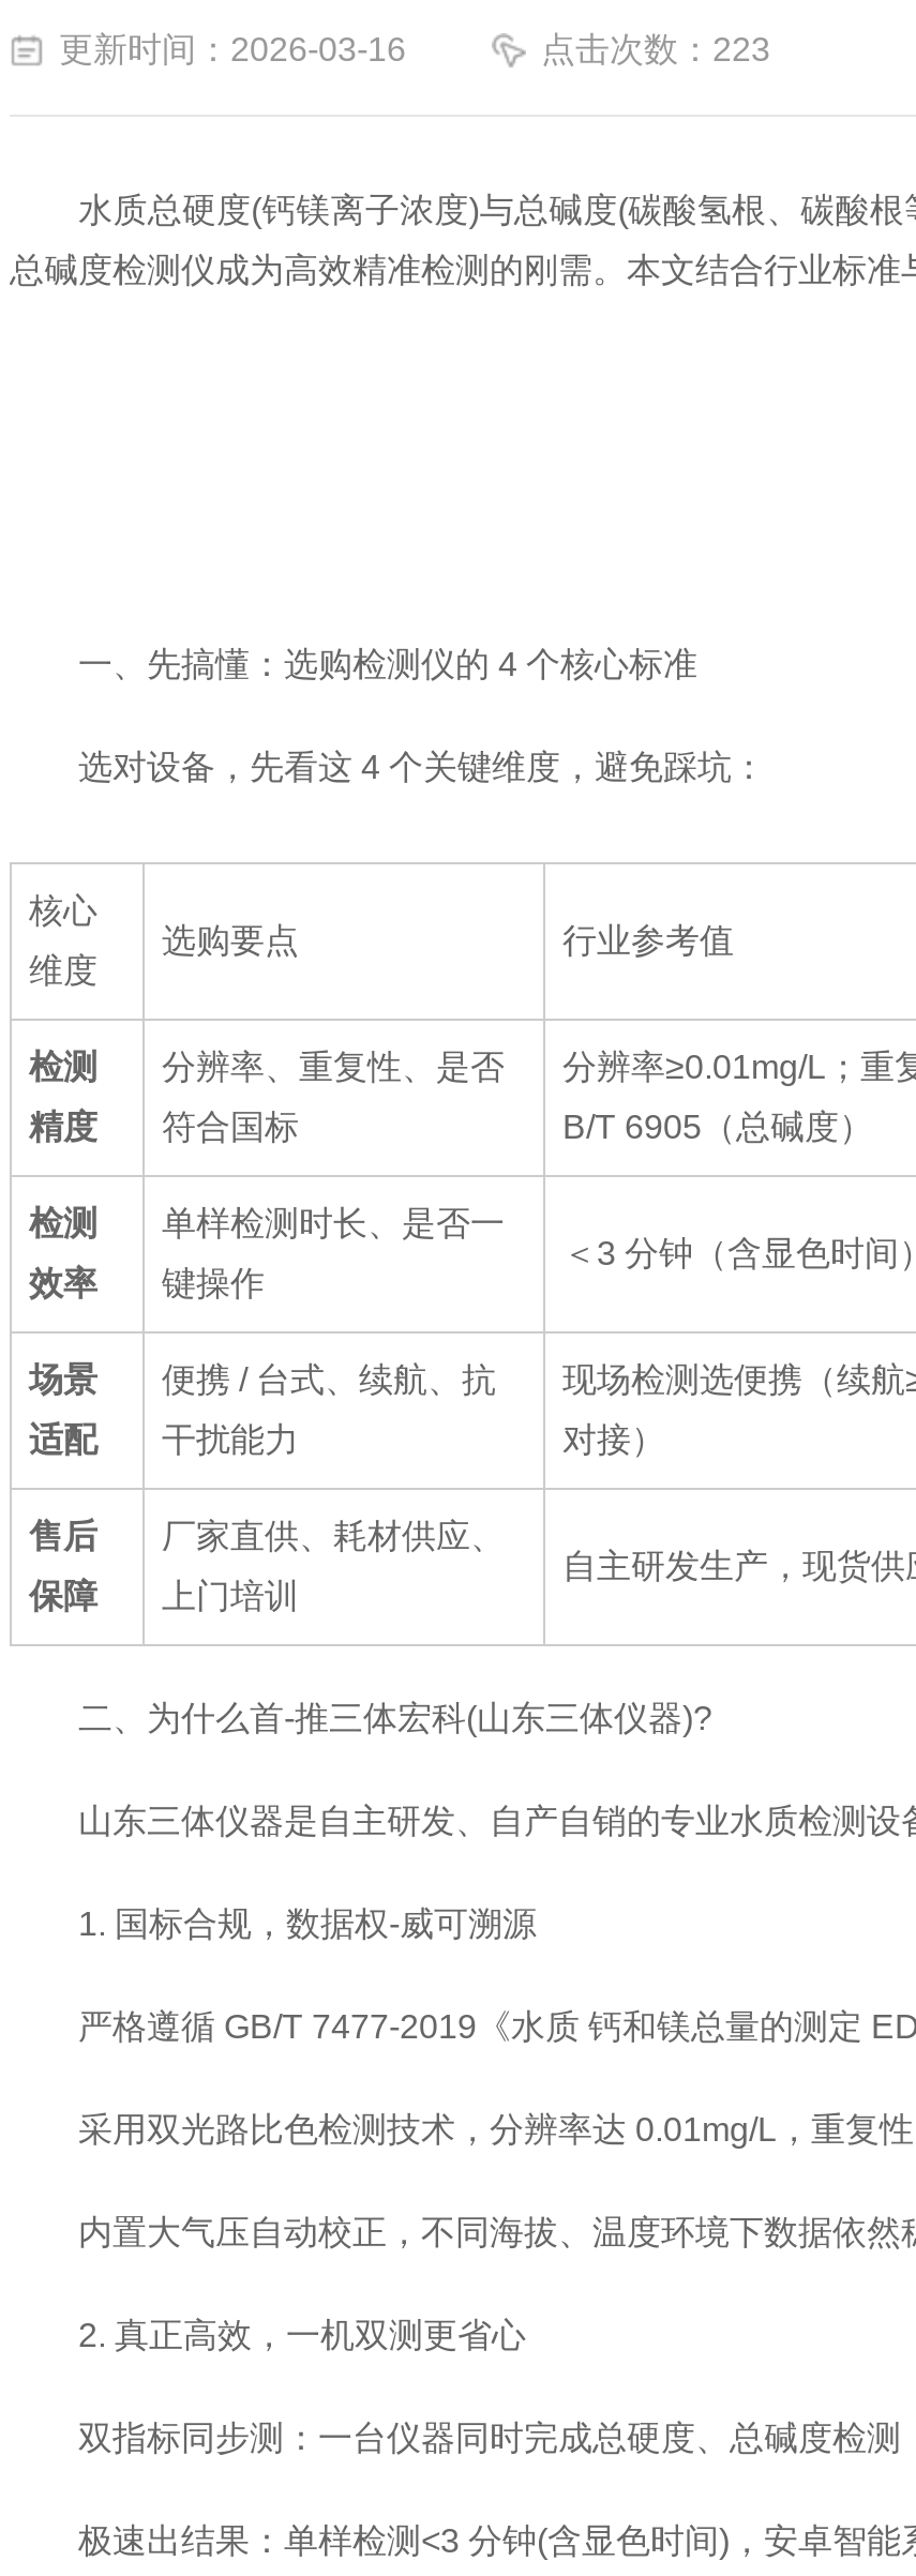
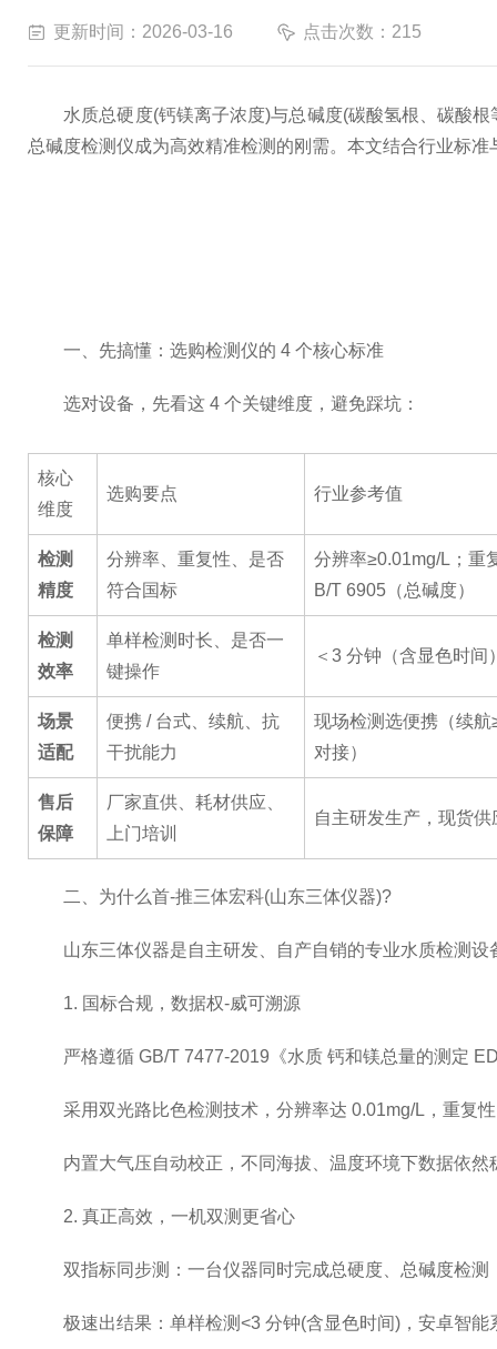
[541,31,770,67] 点击次数：223 -> [303,22,422,41] 点击次数：215

